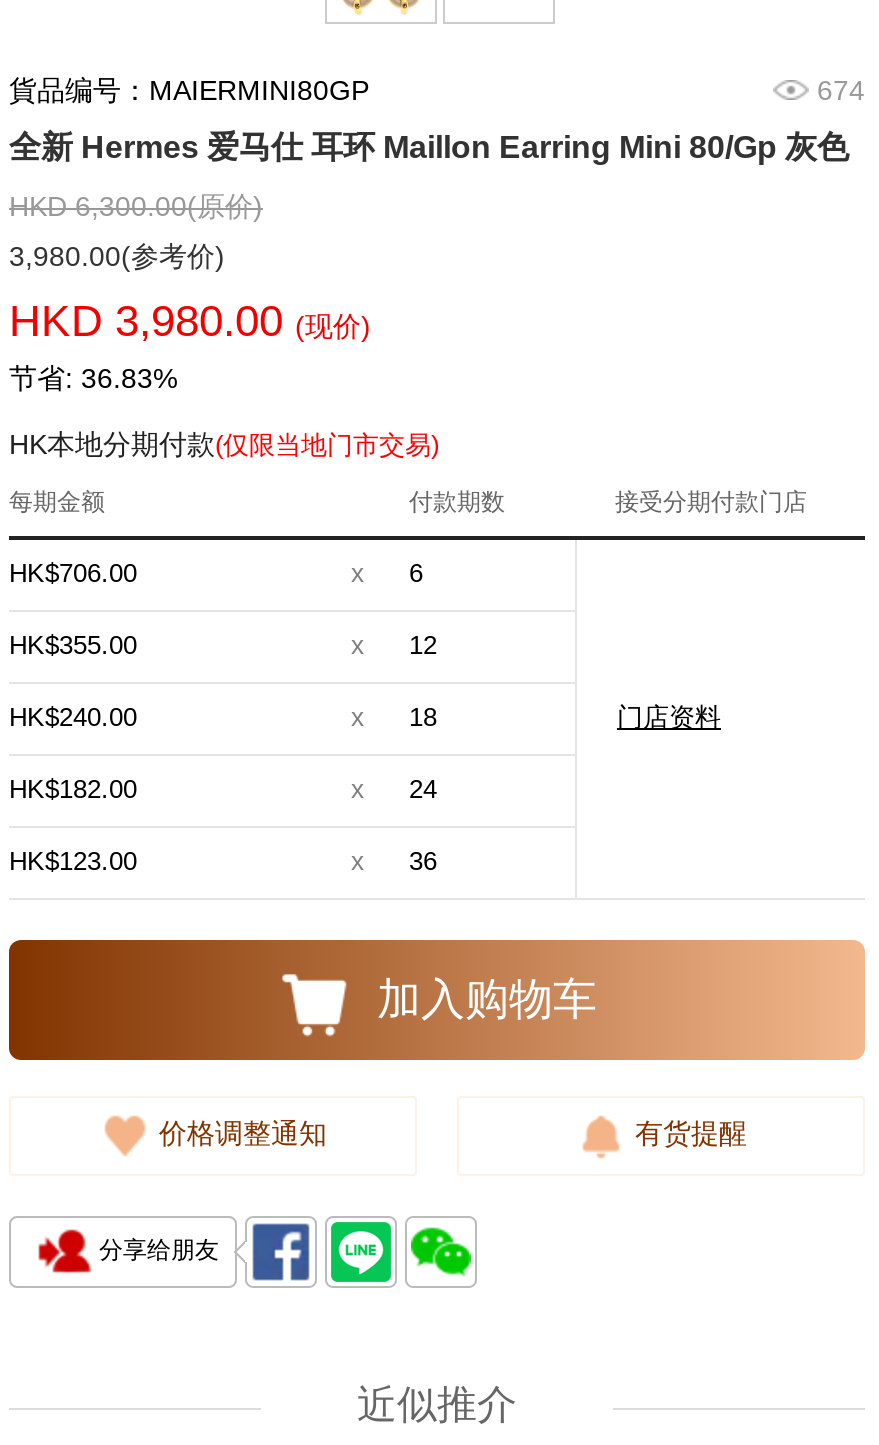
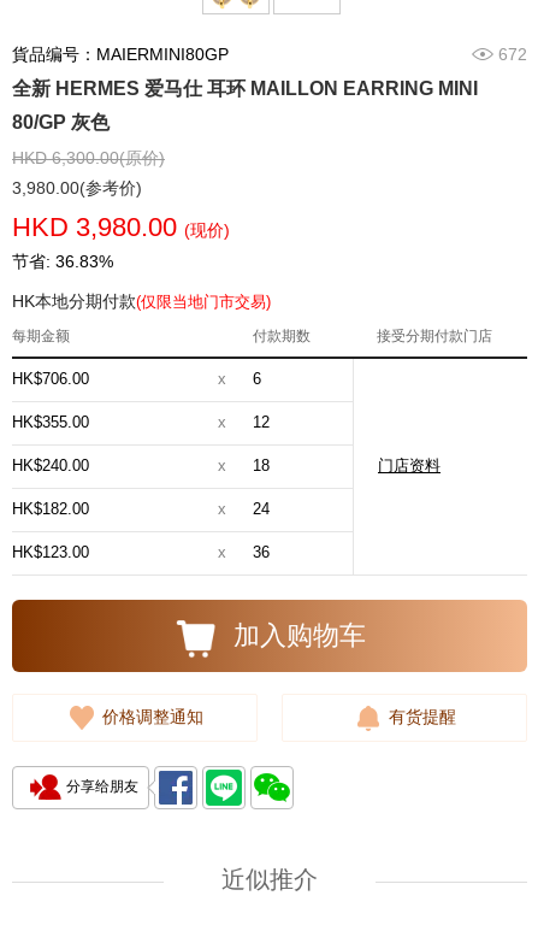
[9,75,865,165] 674 | 全新 Hermes 爱马仕 耳环 Maillon Earring Mini 80/Gp 灰色 -> [12,45,527,133] 672 | 全新 HERMES 爱马仕 耳环 MAILLON EARRING MINI | 80/GP 灰色

